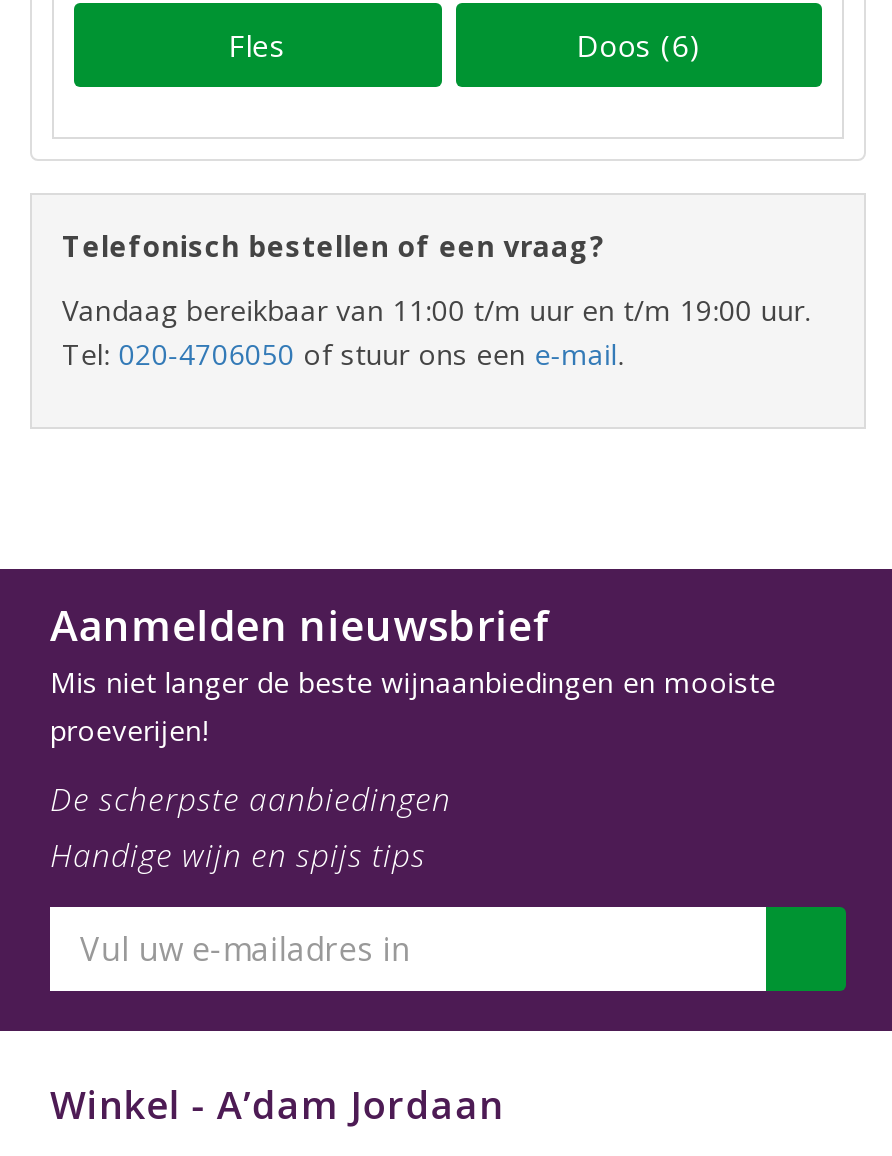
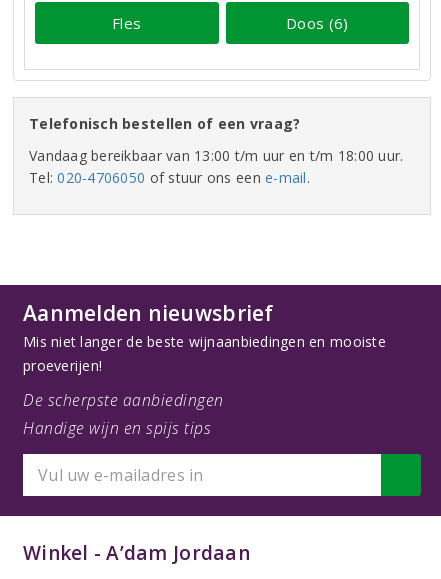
[62,292,811,330] Vandaag bereikbaar van 11:00 t/m uur en t/m 19:00 uur. -> [29,146,403,165] Vandaag bereikbaar van 13:00 t/m uur en t/m 18:00 uur.

